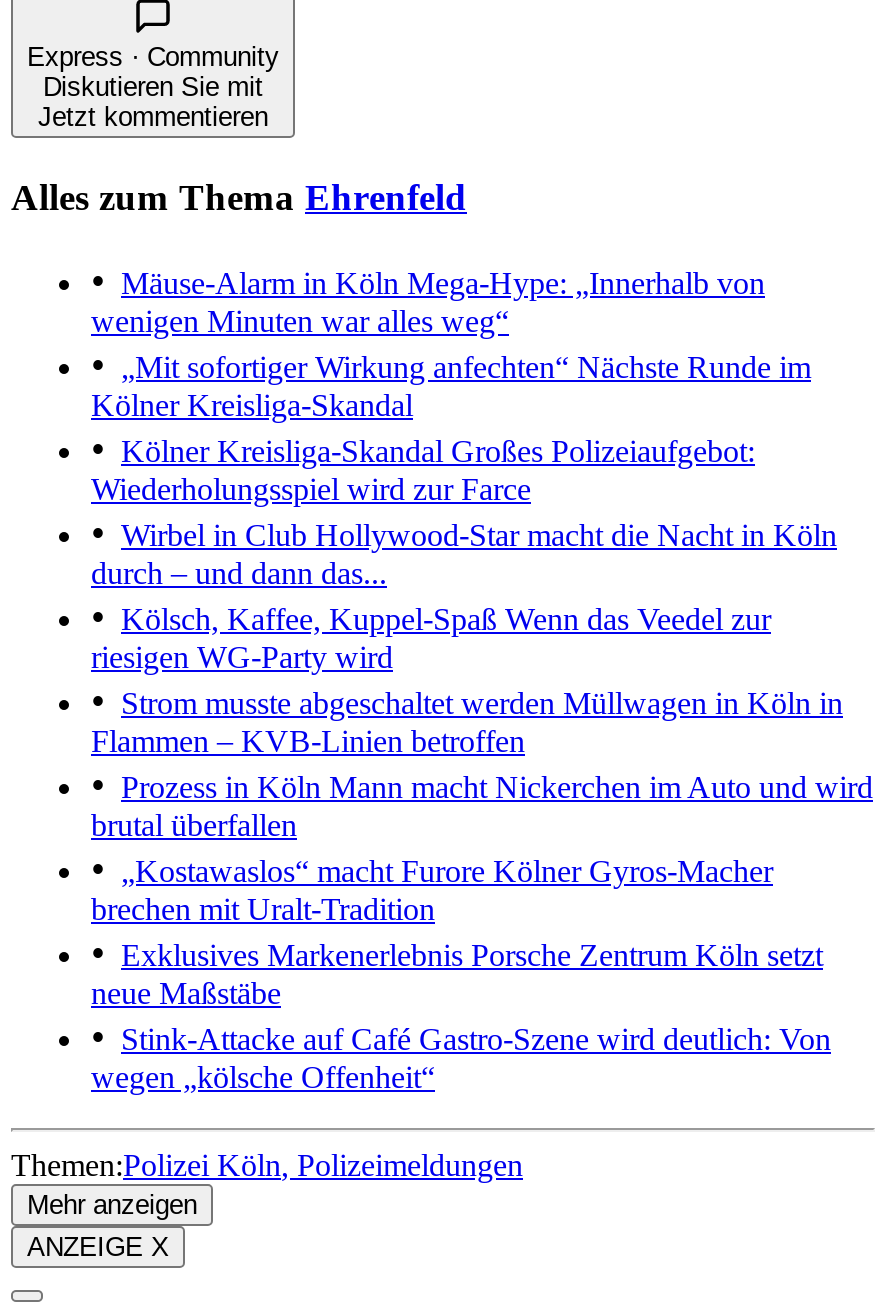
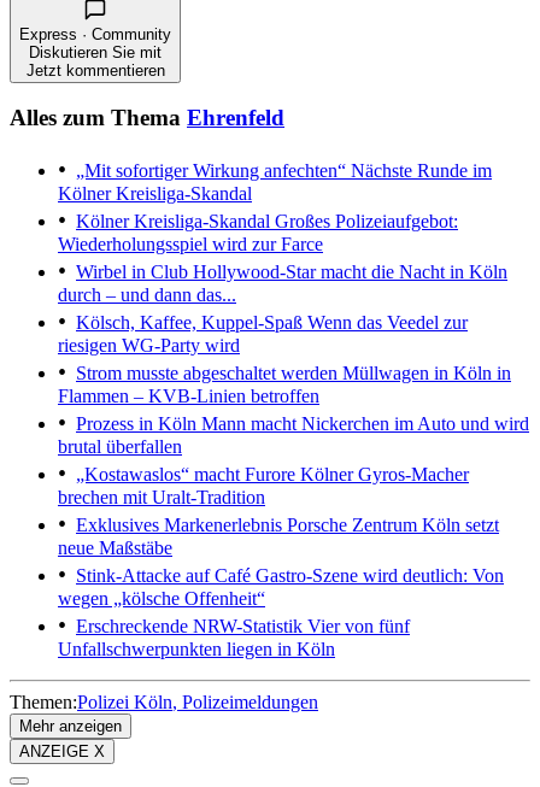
[91,266,765,338] Mäuse-Alarm in Köln Mega-Hype: „Innerhalb von | wenigen Minuten war alles weg“ -> none
moved [91,350,873,1094] -> [58,161,529,609]: „Mit sofortiger Wirkung anfechten“Nächste Runde im | Kölner Kreisliga-Skandal | Kölner Kreisliga-Skandal Großes Polizeiaufgebot: | ... | Stink-Attacke auf Café Gastro-Szene wird deutlich: Von | wegen „kölsche Offenheit“
none -> [58,616,410,659] Erschreckende NRW-Statistik Vier von fünf | Unfallschwerpunkten liegen in Köln

